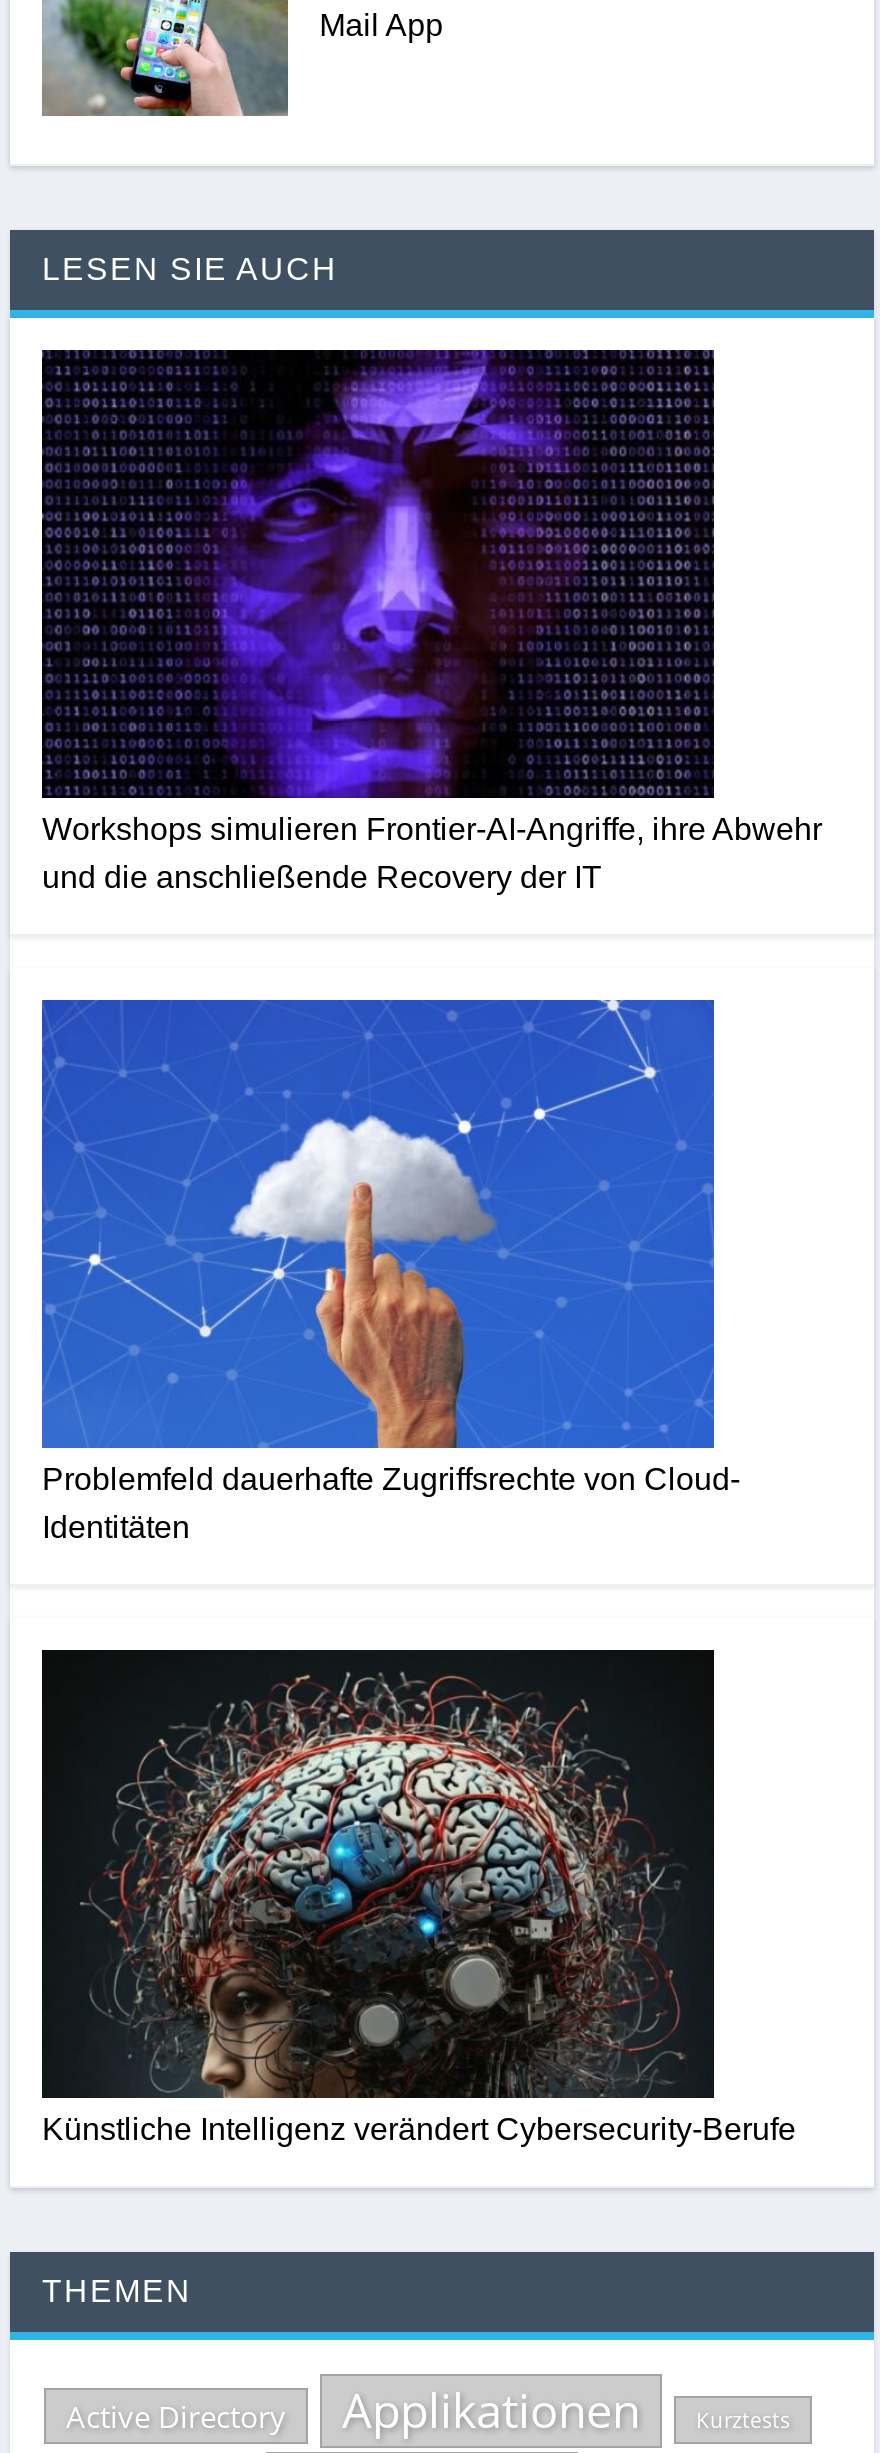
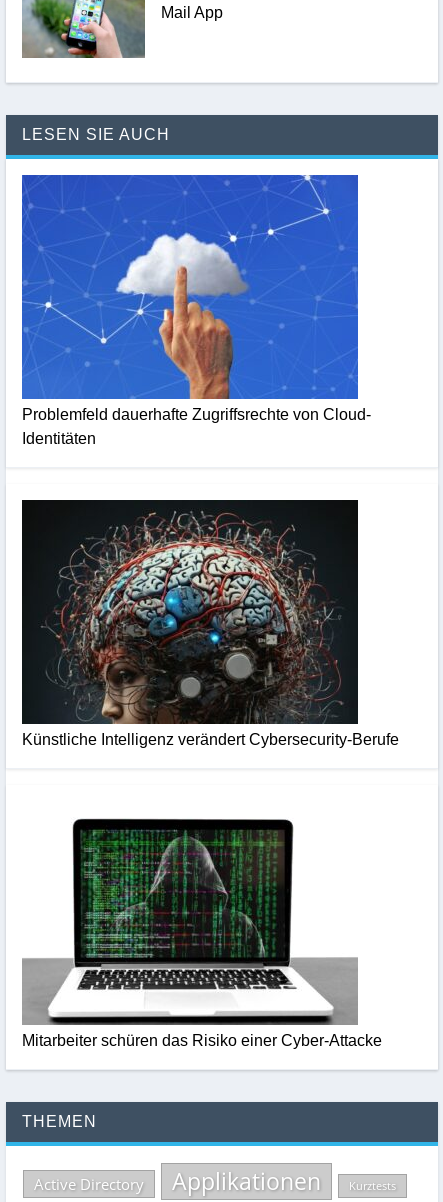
[40,348,822,895] [image] | Workshops simulieren Frontier-AI-Angriffe, ihre Abwehr | und die anschließende Recovery der IT -> none
moved [40,996,796,2147] -> [21,173,399,748]: [image] | Problemfeld dauerhafte Zugriffsrechte von Cloud- | Identitäten | Künstliche Intelligenz verändert Cybersecurity-Berufe
none -> [22,800,382,1049] [image] | Mitarbeiter schüren das Risiko einer Cyber-Attacke

